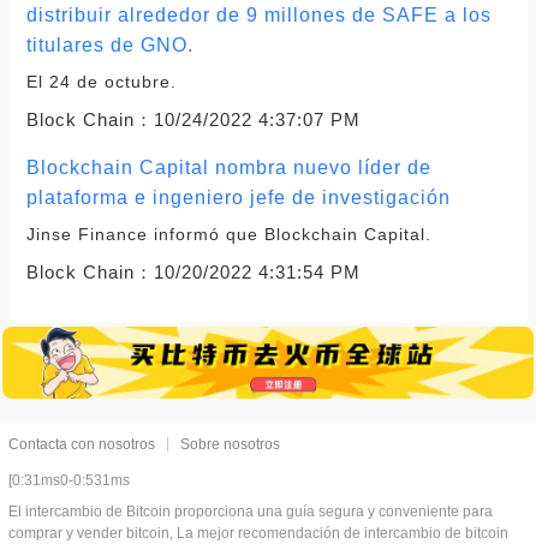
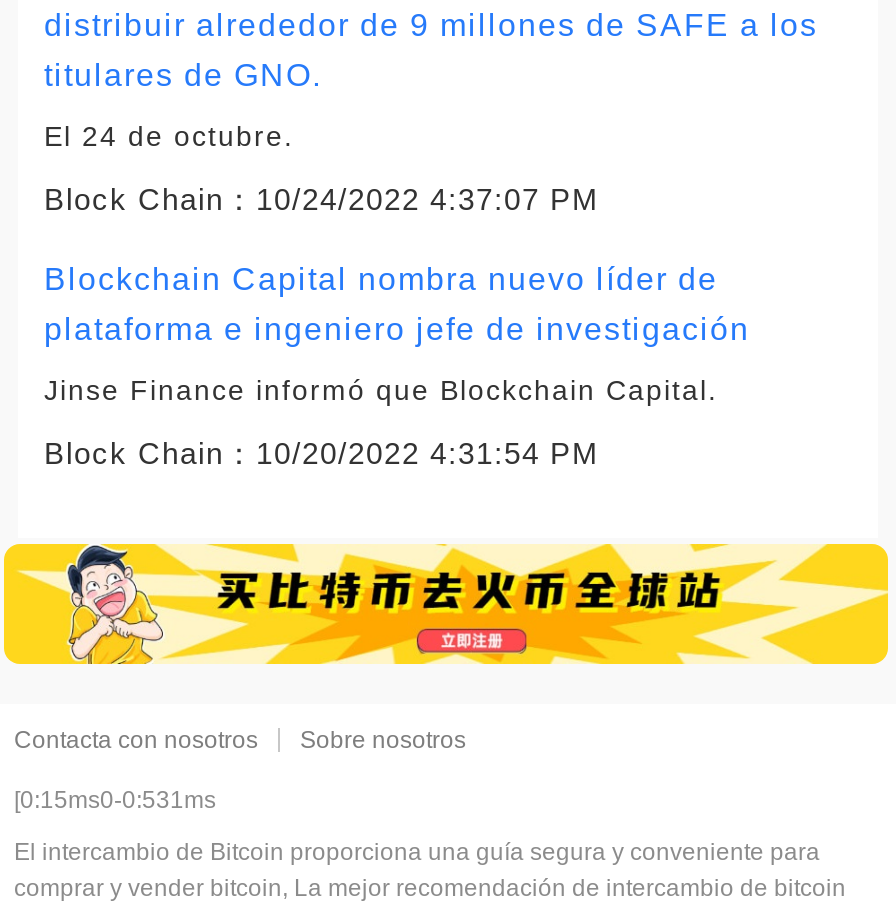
[8,472,130,489] [0:31ms0-0:531ms -> [14,786,216,814] [0:15ms0-0:531ms

